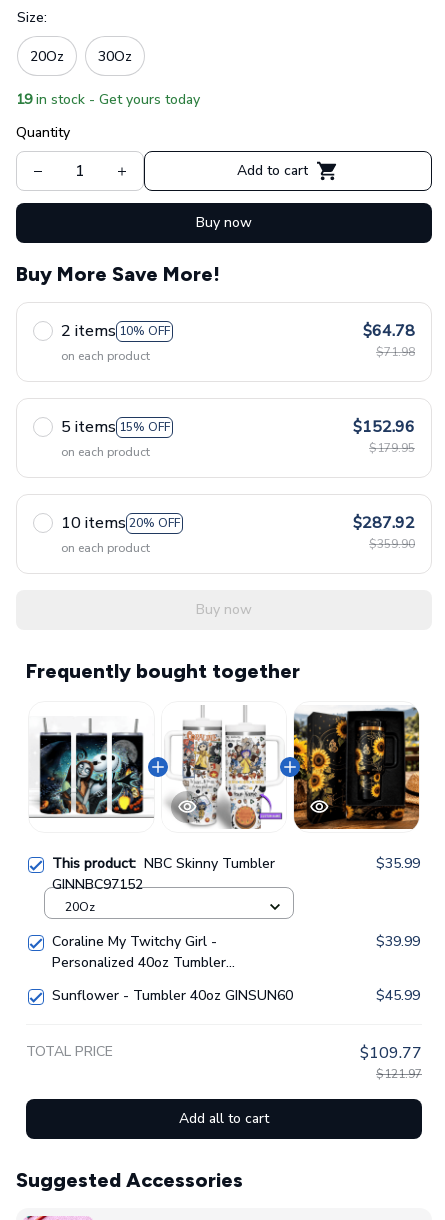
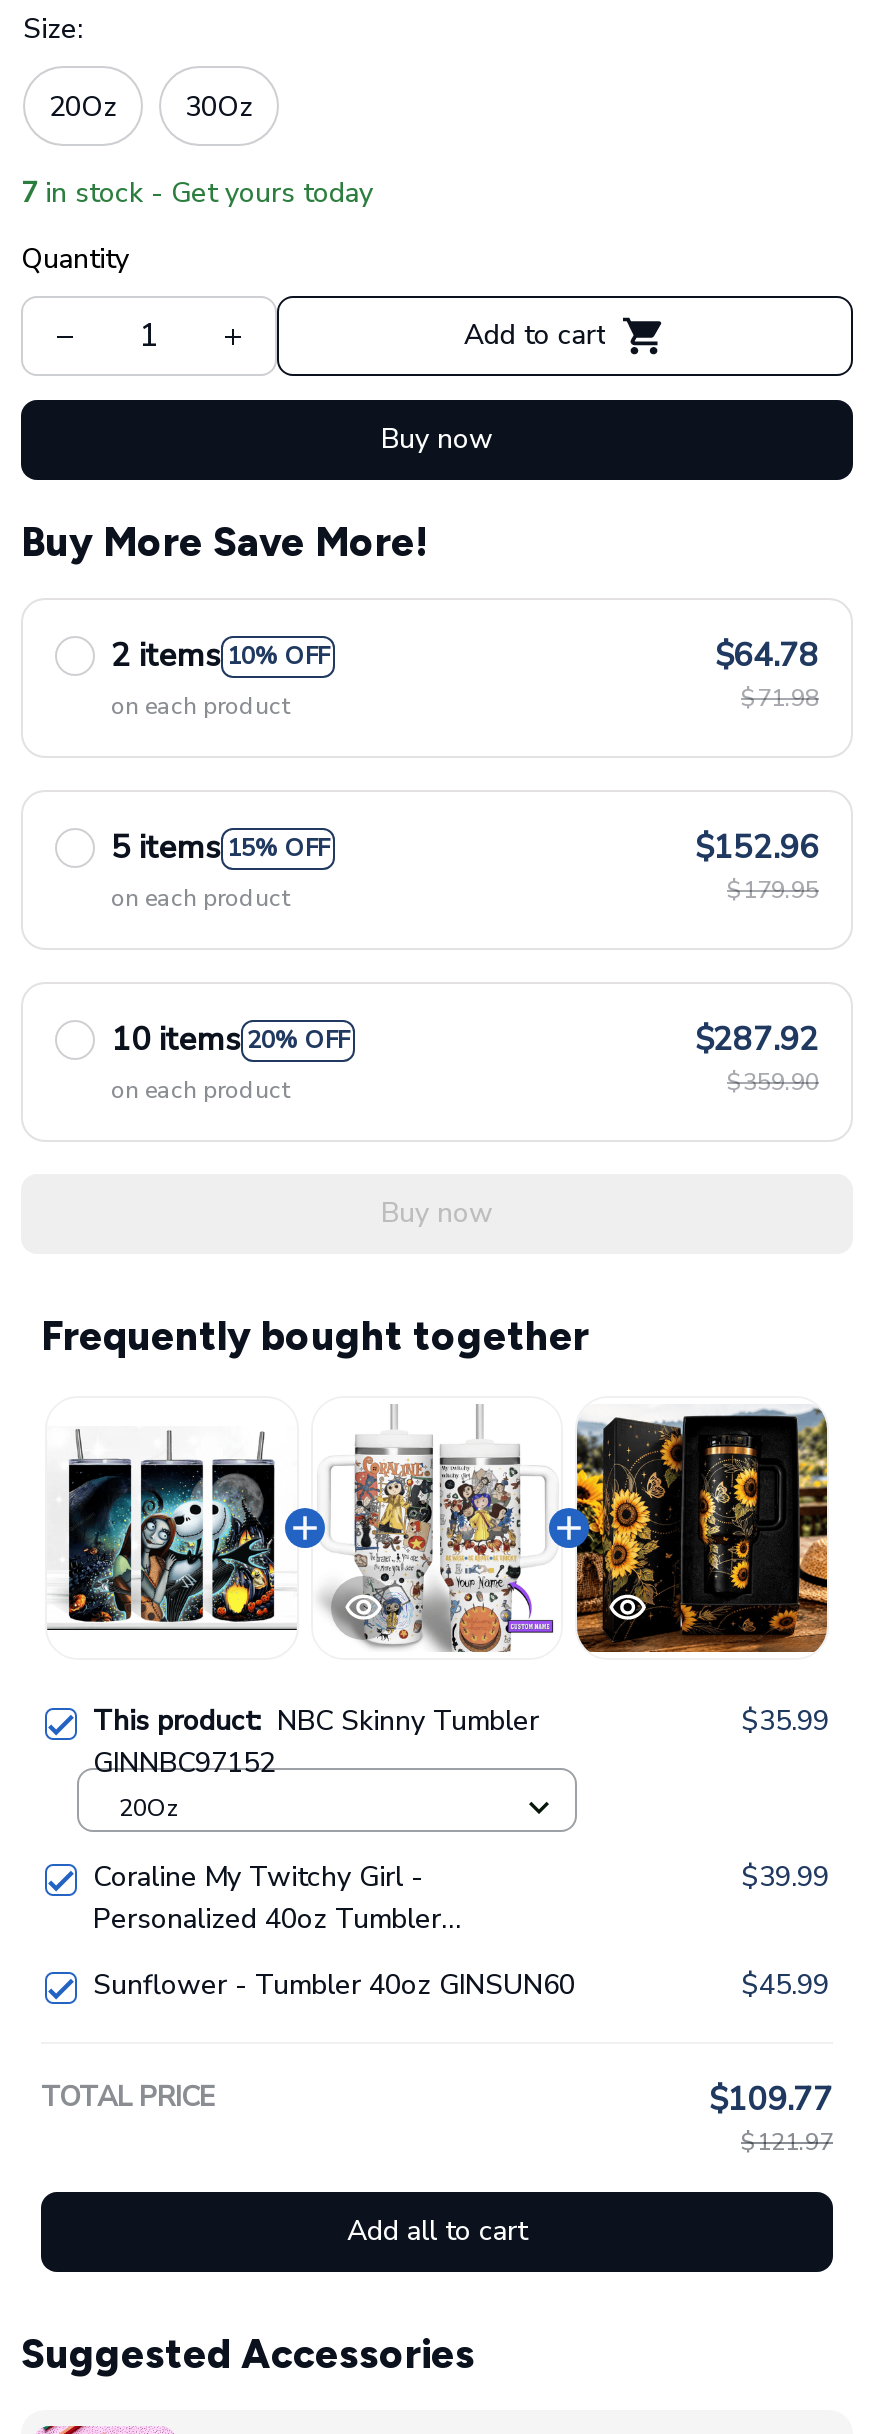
[16,90,200,109] 19 in stock - Get yours today -> [21,174,373,212] 7 in stock - Get yours today

